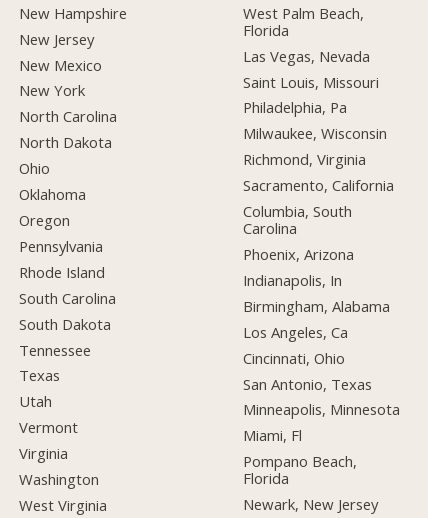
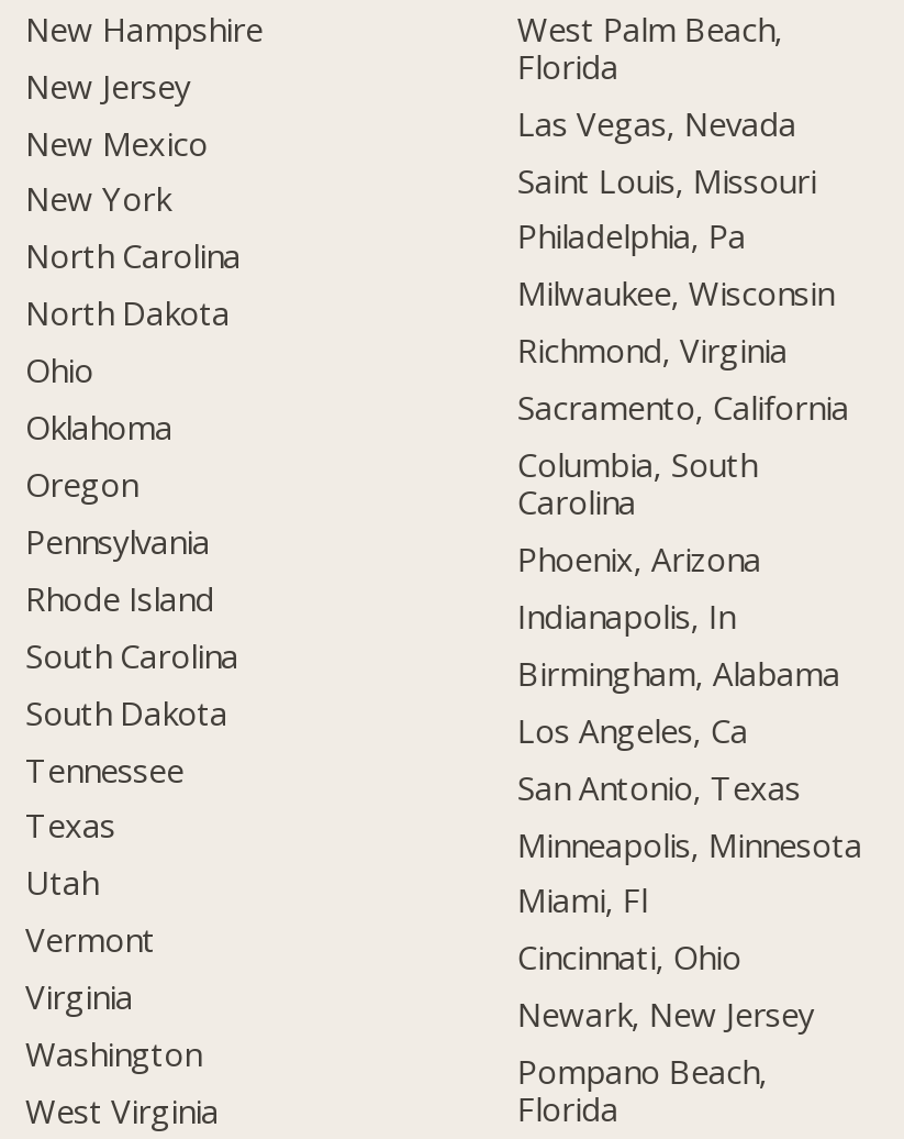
moved [243,348,345,368] -> [517,935,741,979]: Cincinnati, Ohio
moved [243,373,400,445] -> [517,764,862,922]: San Antonio, Texas | Minneapolis, Minnesota | Miami, Fl
moved [243,451,357,488] -> [517,1049,767,1131]: Pompano Beach, | Florida
moved [243,494,378,514] -> [517,992,813,1036]: Newark, New Jersey

